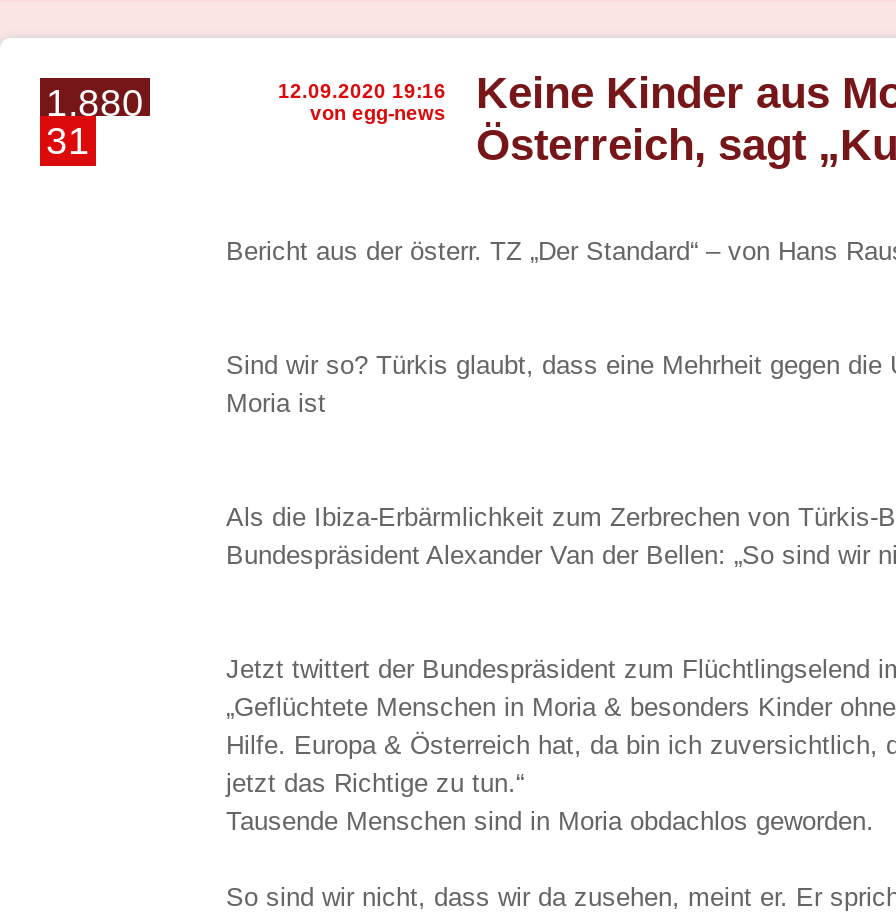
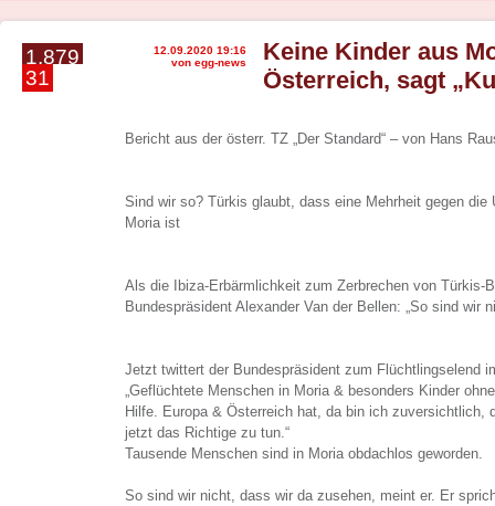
[46,82,144,124] 1.880 -> [25,45,80,68] 1.879

